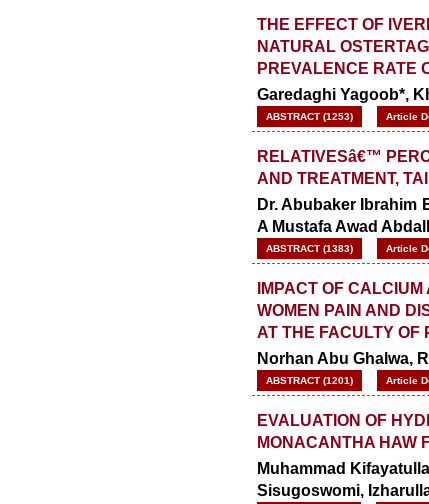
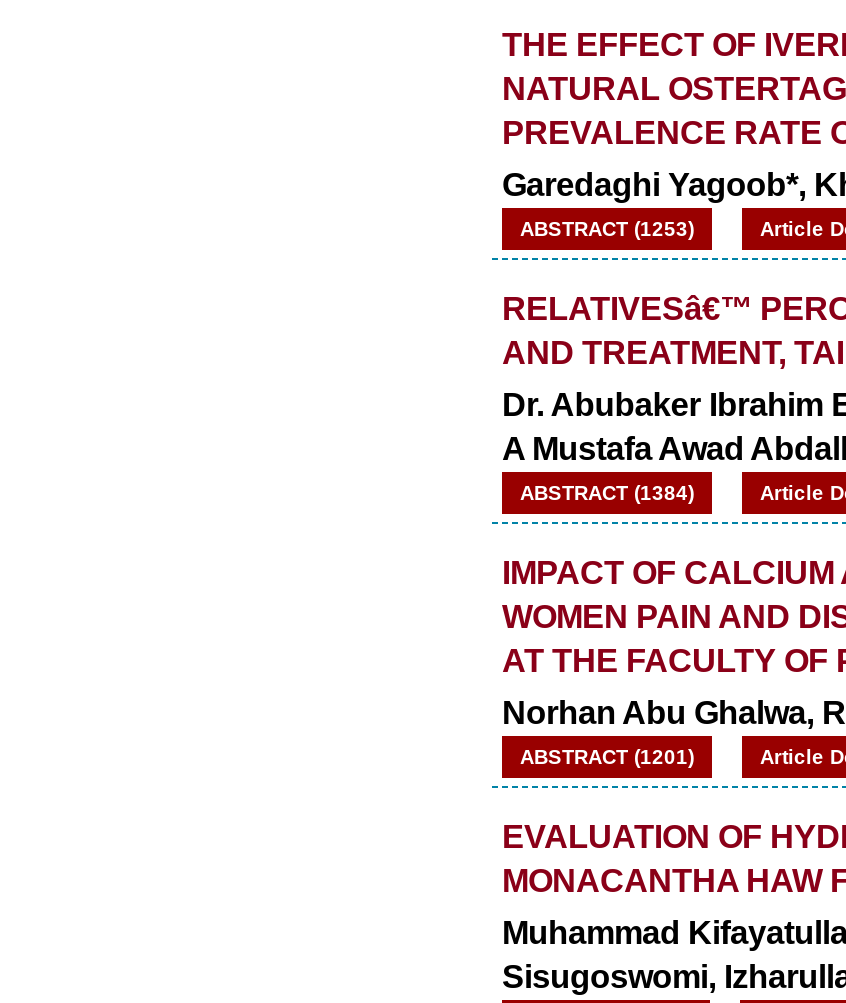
[266,243,353,254] ABSTRACT (1383) -> [520,482,694,504] ABSTRACT (1384)

